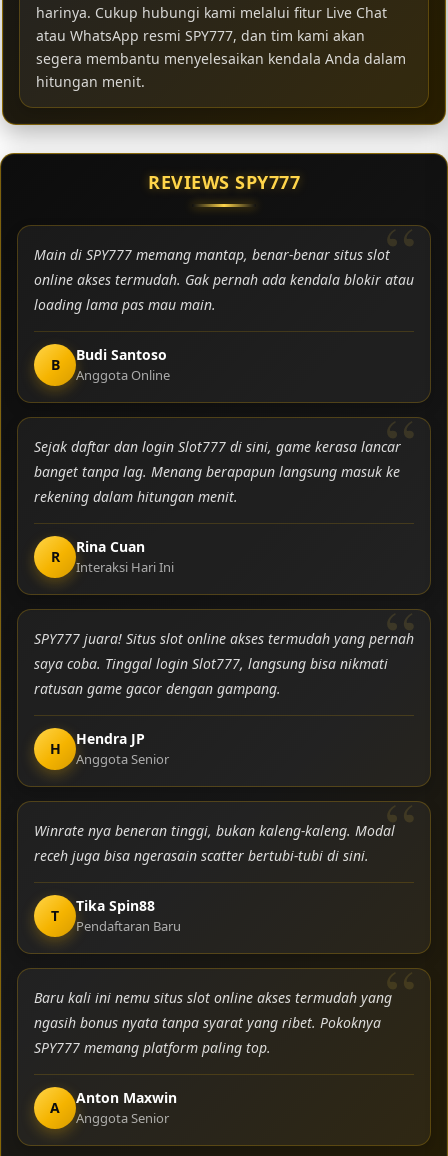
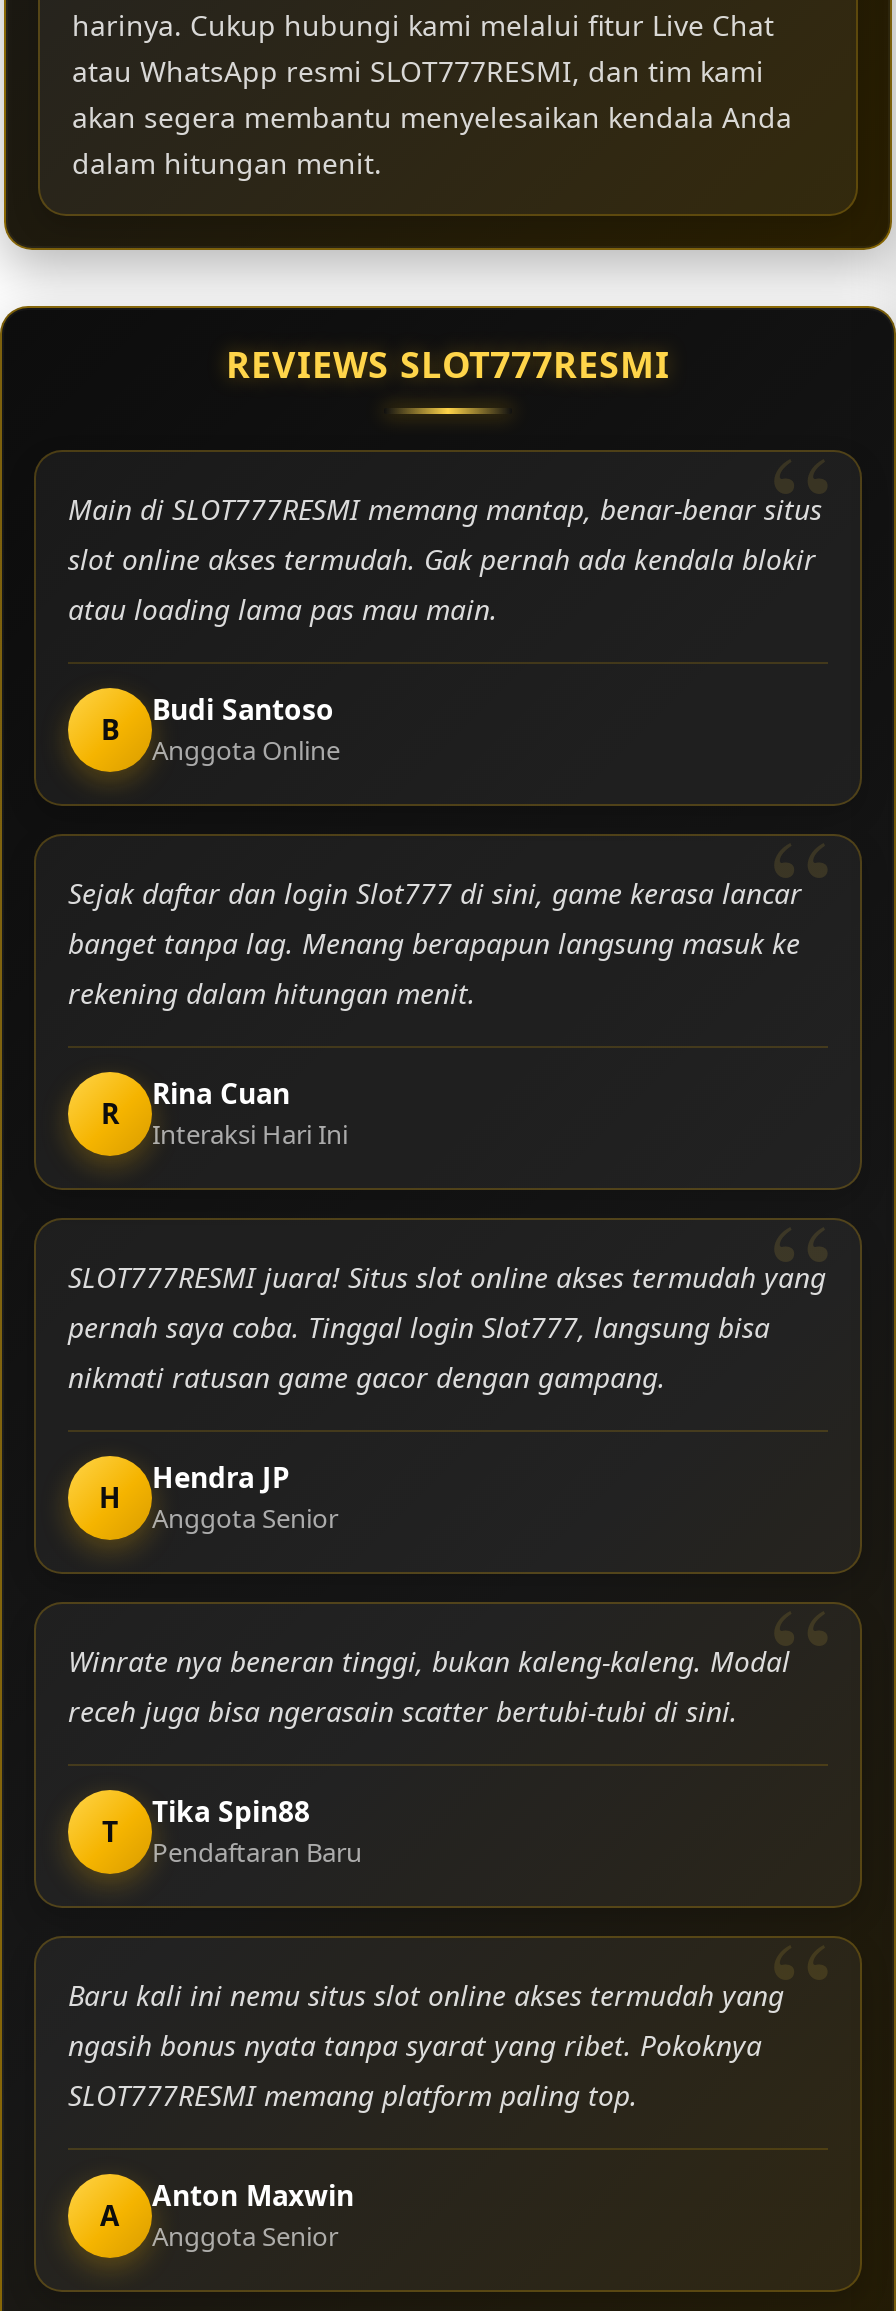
[36,26,406,91] atau WhatsApp resmi SPY777, dan tim kami akan | segera membantu menyelesaikan kendala Anda dalam | hitungan menit. -> [72,51,792,181] atau WhatsApp resmi SLOT777RESMI, dan tim kami | akan segera membantu menyelesaikan kendala Anda | dalam hitungan menit.
[148,170,300,194] REVIEWS SPY777 -> [226,339,670,387] REVIEWS SLOT777RESMI
[34,245,414,314] Main di SPY777 memang mantap, benar-benar situs slot | online akses termudah. Gak pernah ada kendala blokir atau | loading lama pas mau main. -> [68,489,822,627] Main di SLOT777RESMI memang mantap, benar-benar situs | slot online akses termudah. Gak pernah ada kendala blokir | atau loading lama pas mau main.
[34,629,414,698] SPY777 juara! Situs slot online akses termudah yang pernah | saya coba. Tinggal login Slot777, langsung bisa nikmati | ratusan game gacor dengan gampang. -> [68,1257,826,1395] SLOT777RESMI juara! Situs slot online akses termudah yang | pernah saya coba. Tinggal login Slot777, langsung bisa | nikmati ratusan game gacor dengan gampang.
[34,1038,271,1057] SPY777 memang platform paling top. -> [68,2075,638,2113] SLOT777RESMI memang platform paling top.

